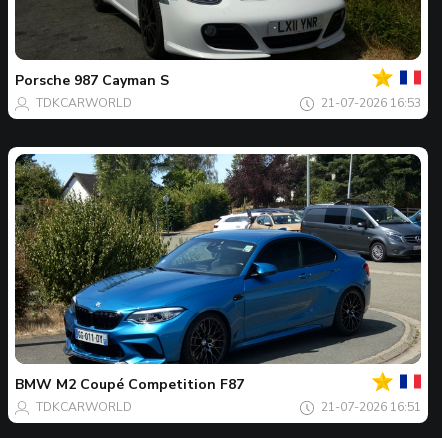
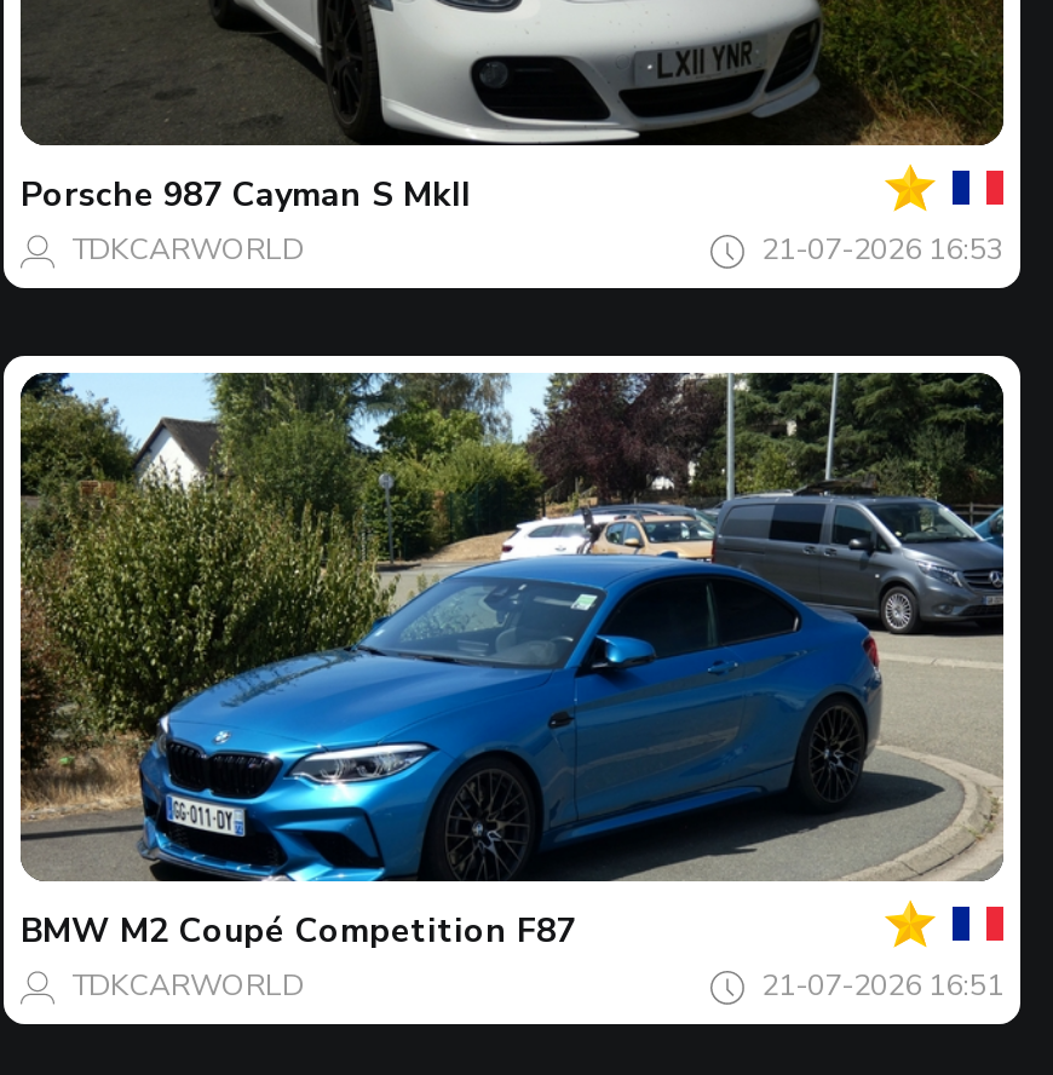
[15,71,169,90] Porsche 987 Cayman S -> [21,173,471,219] Porsche 987 Cayman S MkII

